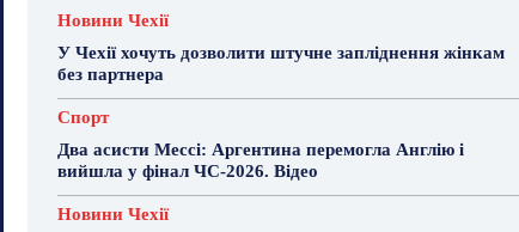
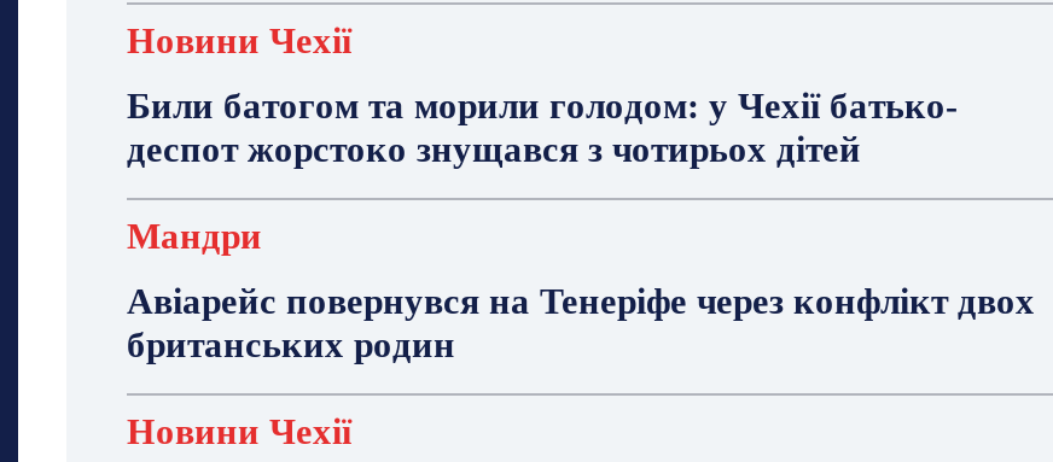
[57,43,505,83] У Чехії хочуть дозволити штучне запліднення жінкам | без партнера -> [127,86,958,168] Били батогом та морили голодом: у Чехії батько- | деспот жорстоко знущався з чотирьох дітей
[57,107,109,126] Спорт -> [127,216,262,255] Мандри
[57,139,464,180] Два асисти Мессі: Аргентина перемогла Англію і | вийшла у фінал ЧС-2026. Відео -> [127,281,1035,363] Авіарейс повернувся на Тенеріфе через конфлікт двох | британських родин

